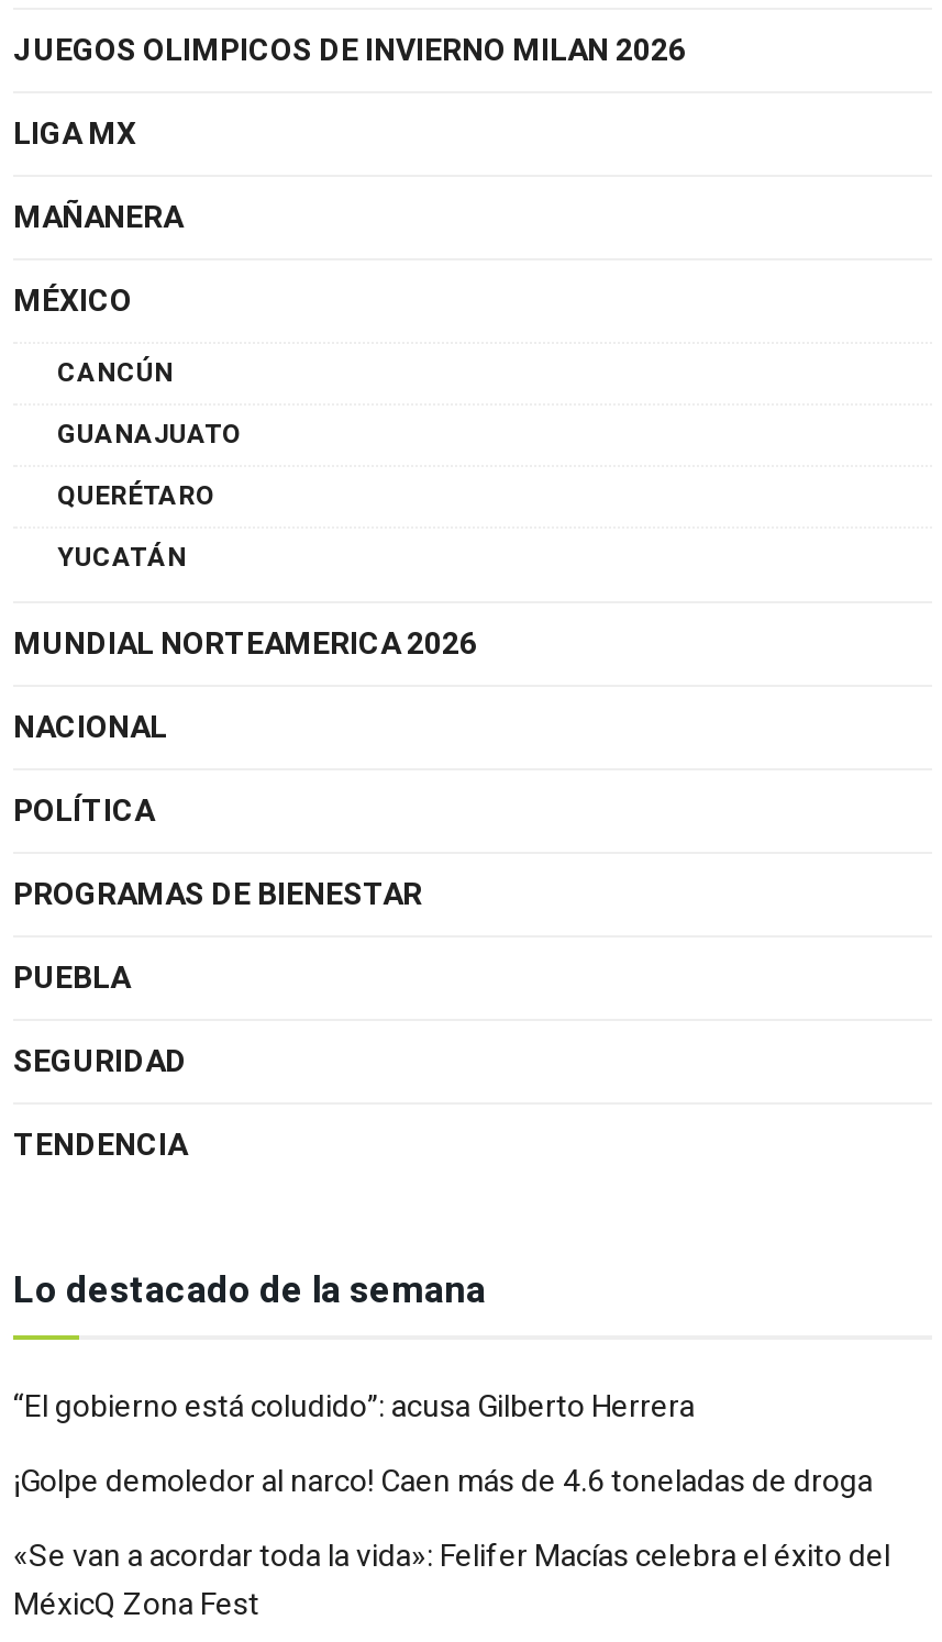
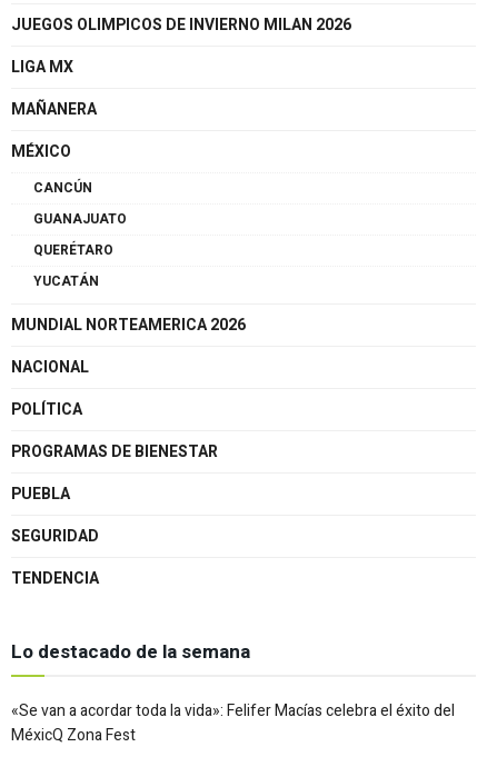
[13,1383,873,1504] “El gobierno está coludido”: acusa Gilberto Herrera | ¡Golpe demoledor al narco! Caen más de 4.6 toneladas de droga -> none

